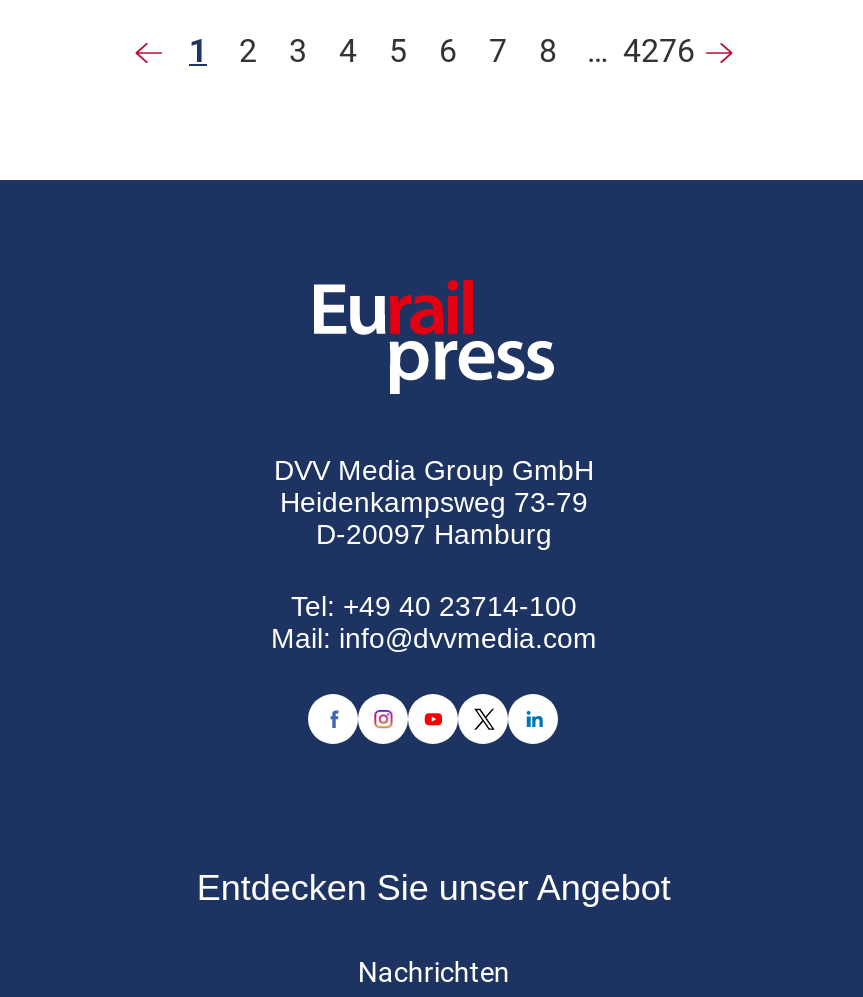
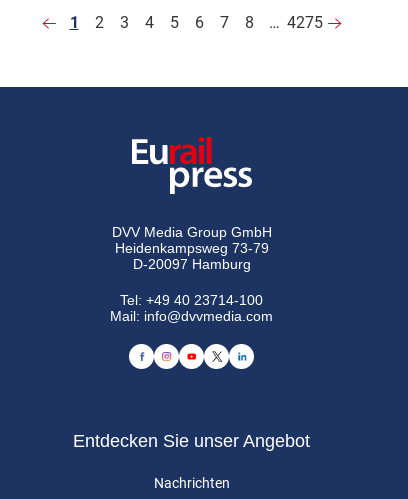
[189,31,695,69] 1 2 3 4 5 6 7 8 … 4276 -> [69,12,322,31] 1 2 3 4 5 6 7 8 … 4275

